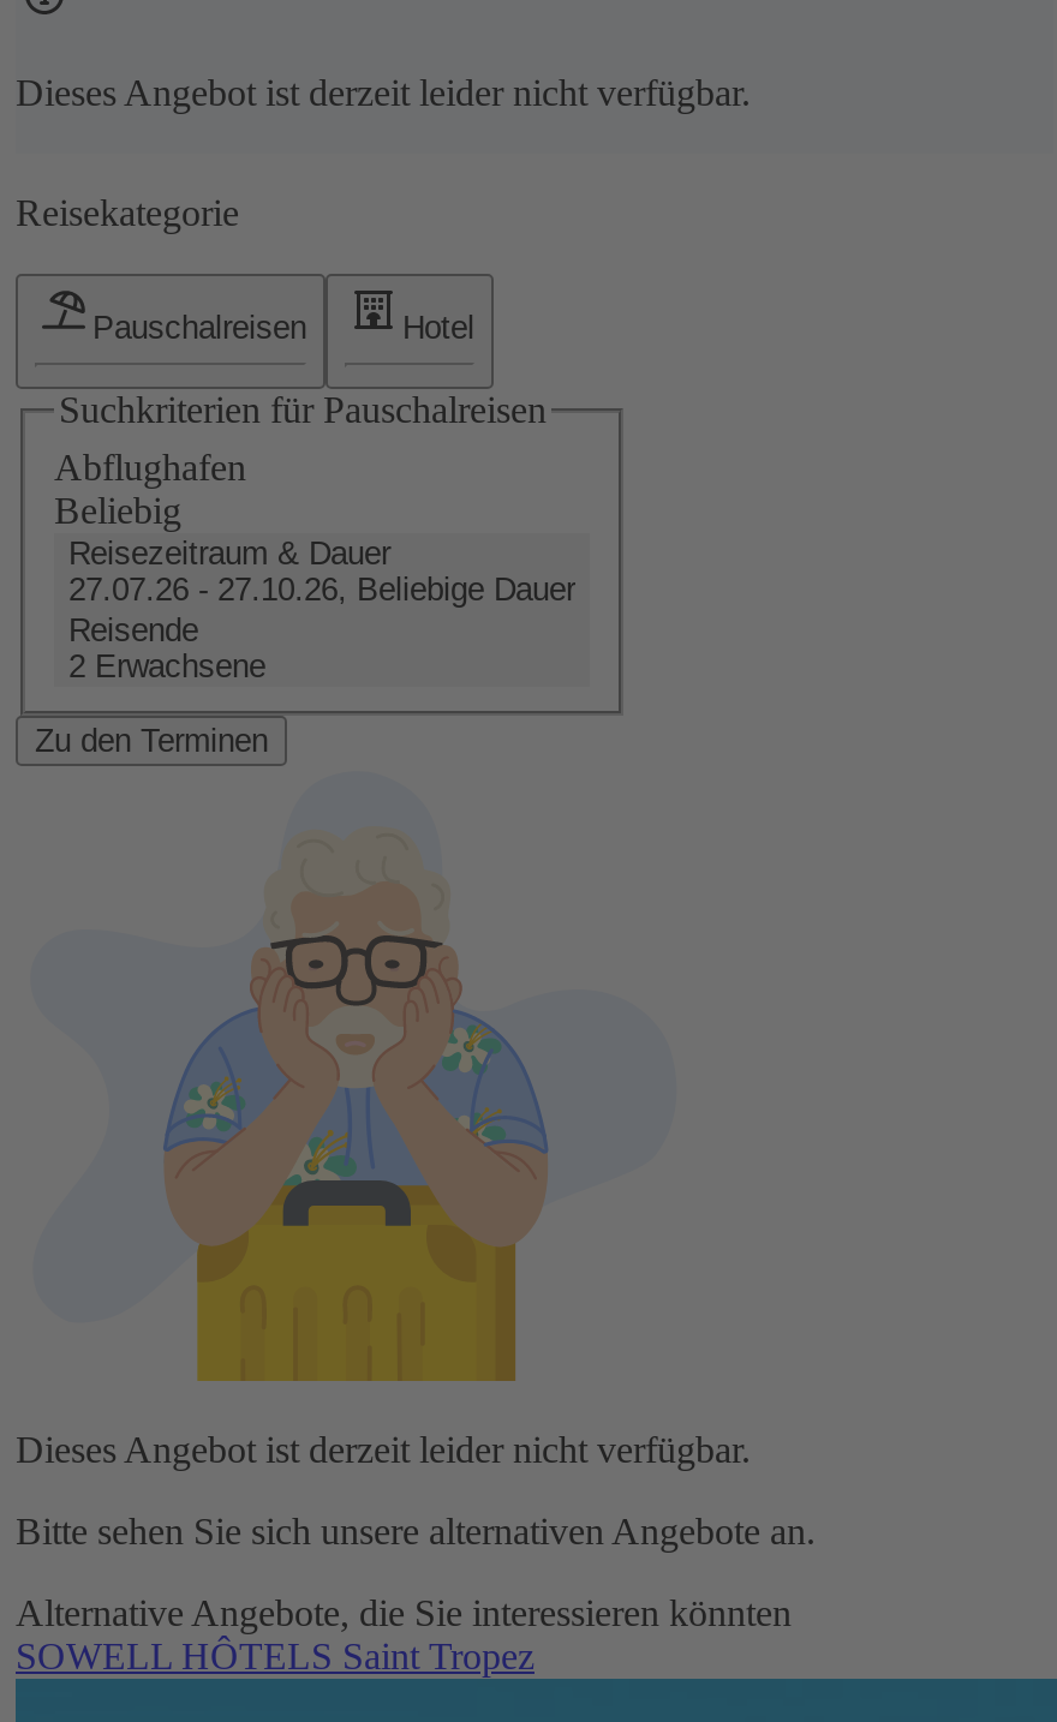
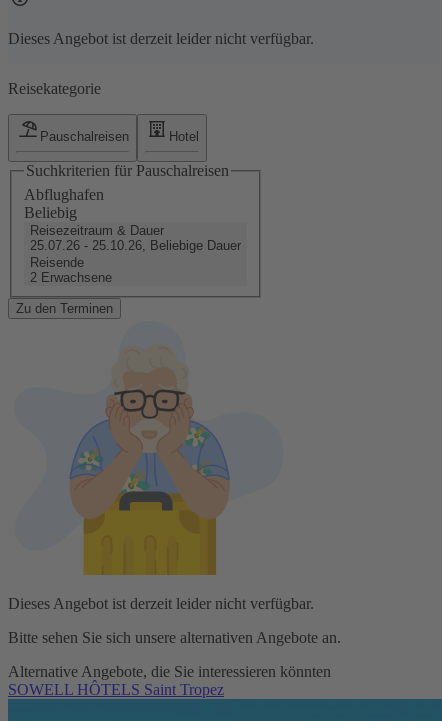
[68,571,575,607] 27.07.26 - 27.10.26, Beliebige Dauer -> [30,238,241,253] 25.07.26 - 25.10.26, Beliebige Dauer

